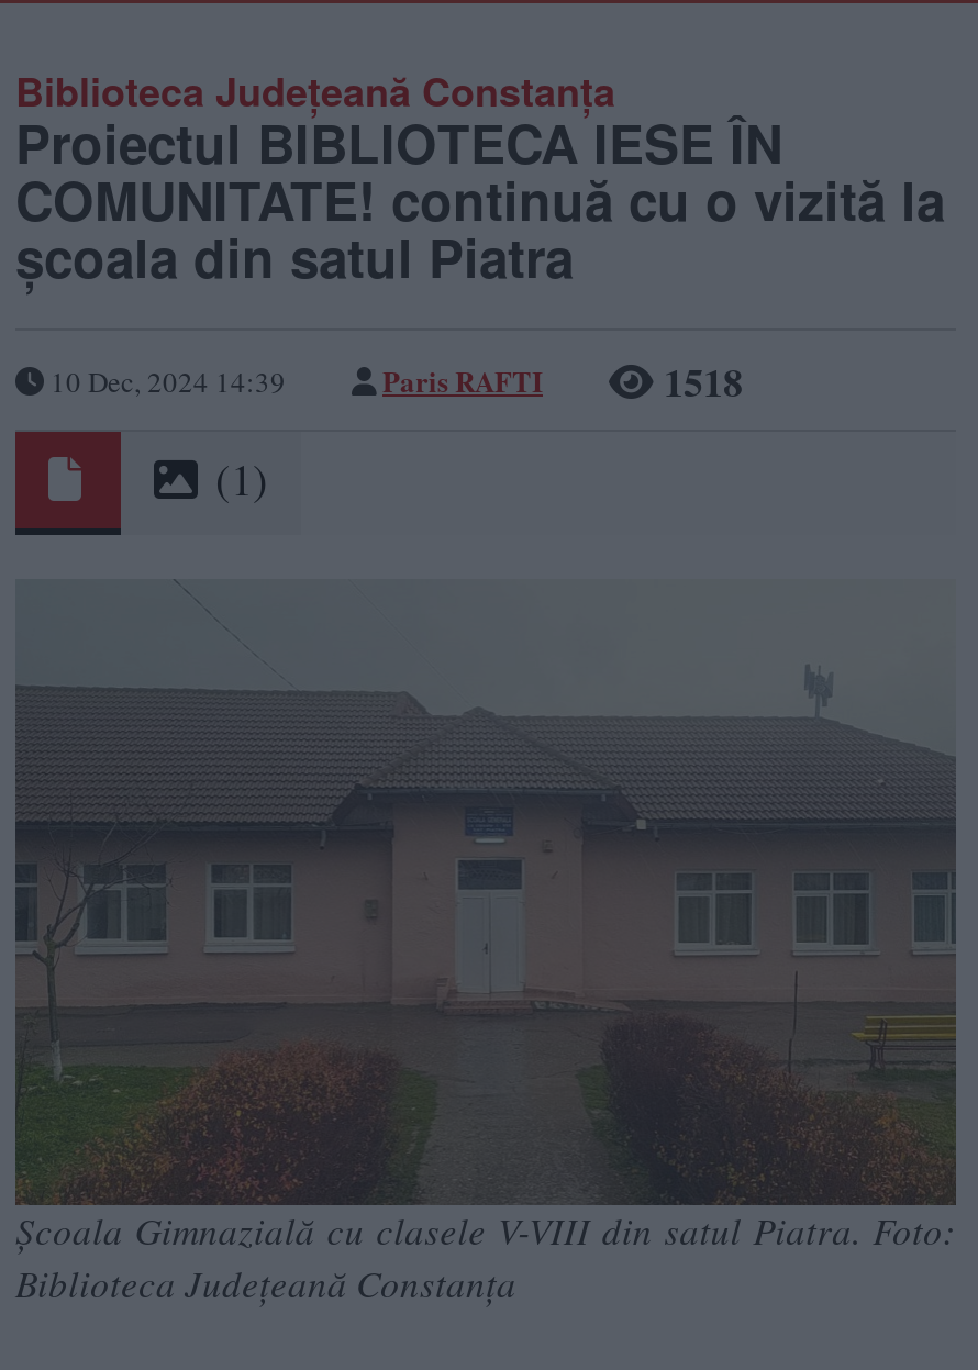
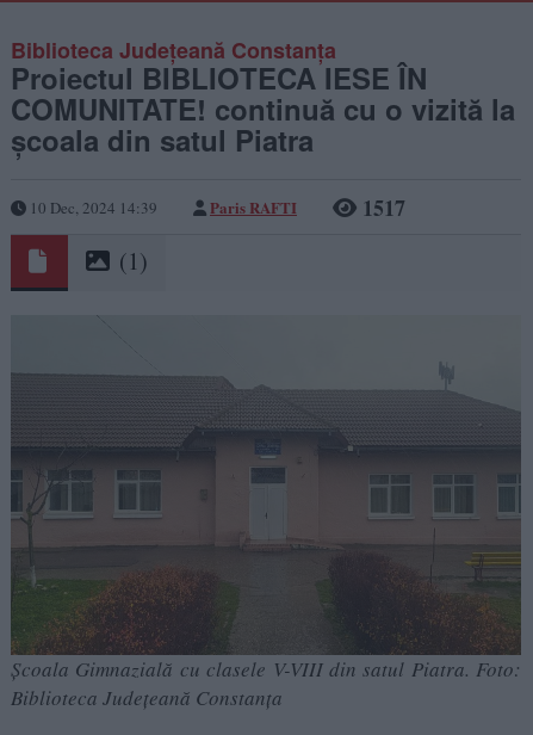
[653,352,743,409] 1518 -> [357,192,405,223] 1517

